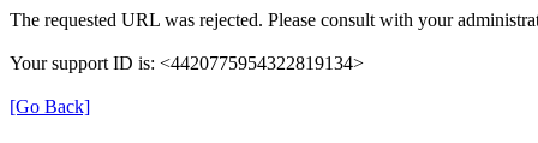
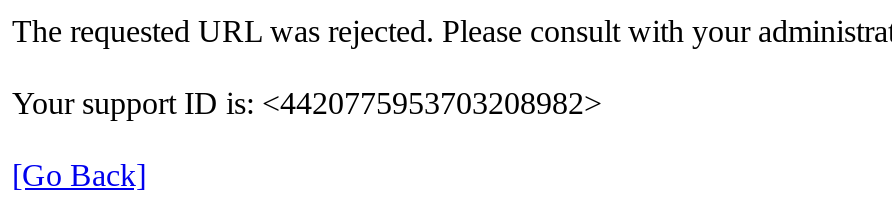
[10,53,364,73] Your support ID is: <4420775954322819134> -> [12,86,602,120] Your support ID is: <4420775953703208982>

